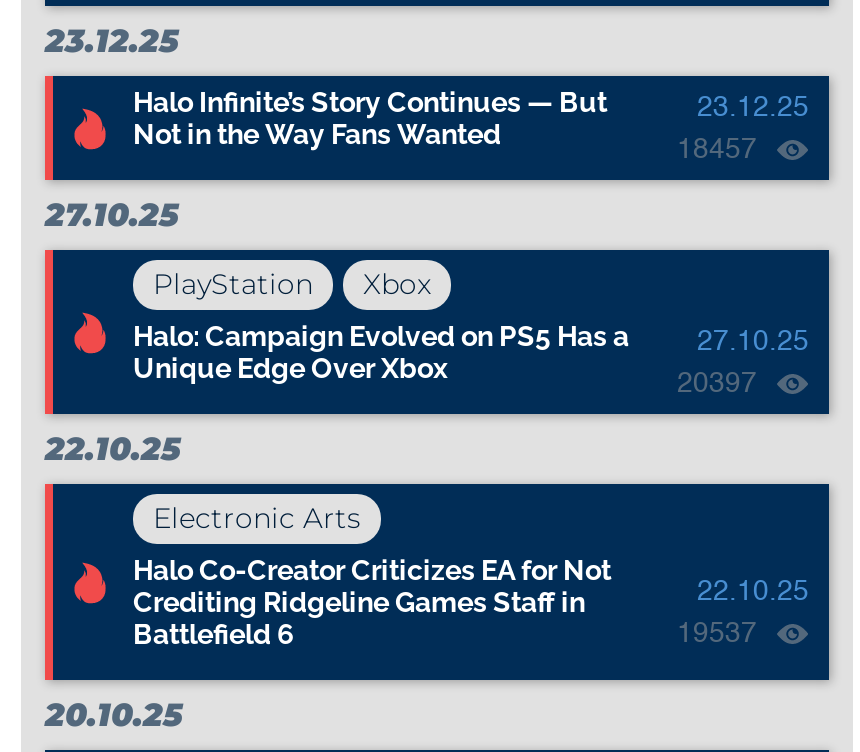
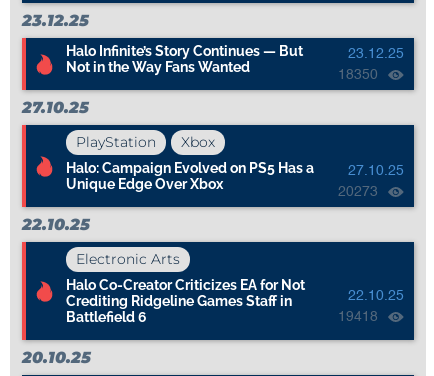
[677,135,757,163] 18457 -> [338,67,378,81] 18350
[677,369,757,397] 20397 -> [338,184,378,198] 20273
[677,619,757,647] 19537 -> [338,309,378,323] 19418

